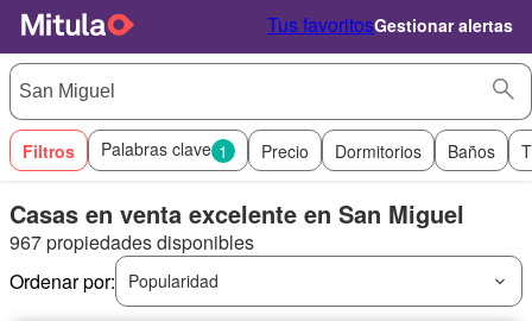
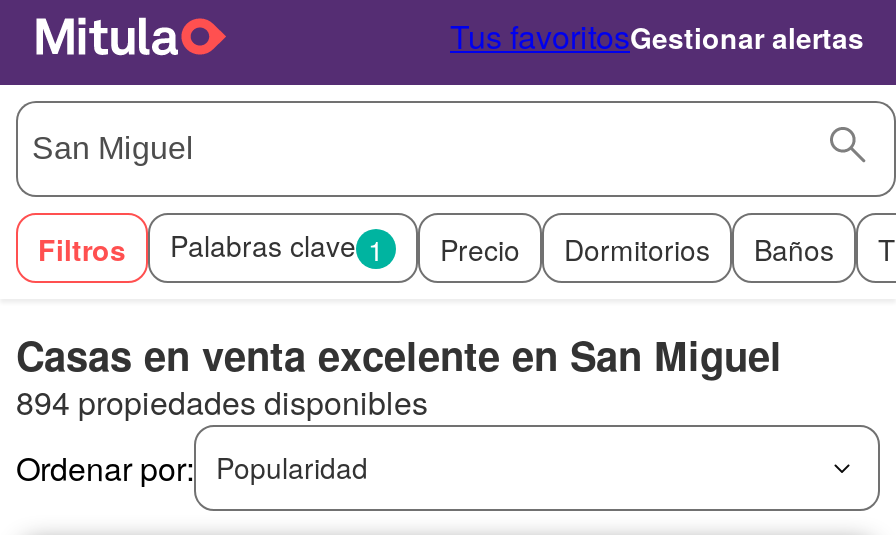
[9,228,254,256] 967 propiedades disponibles -> [16,379,428,425] 894 propiedades disponibles

